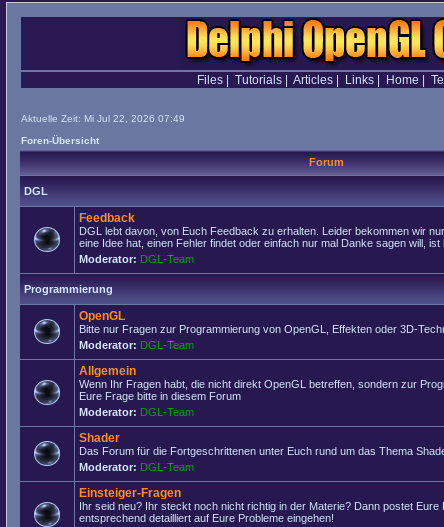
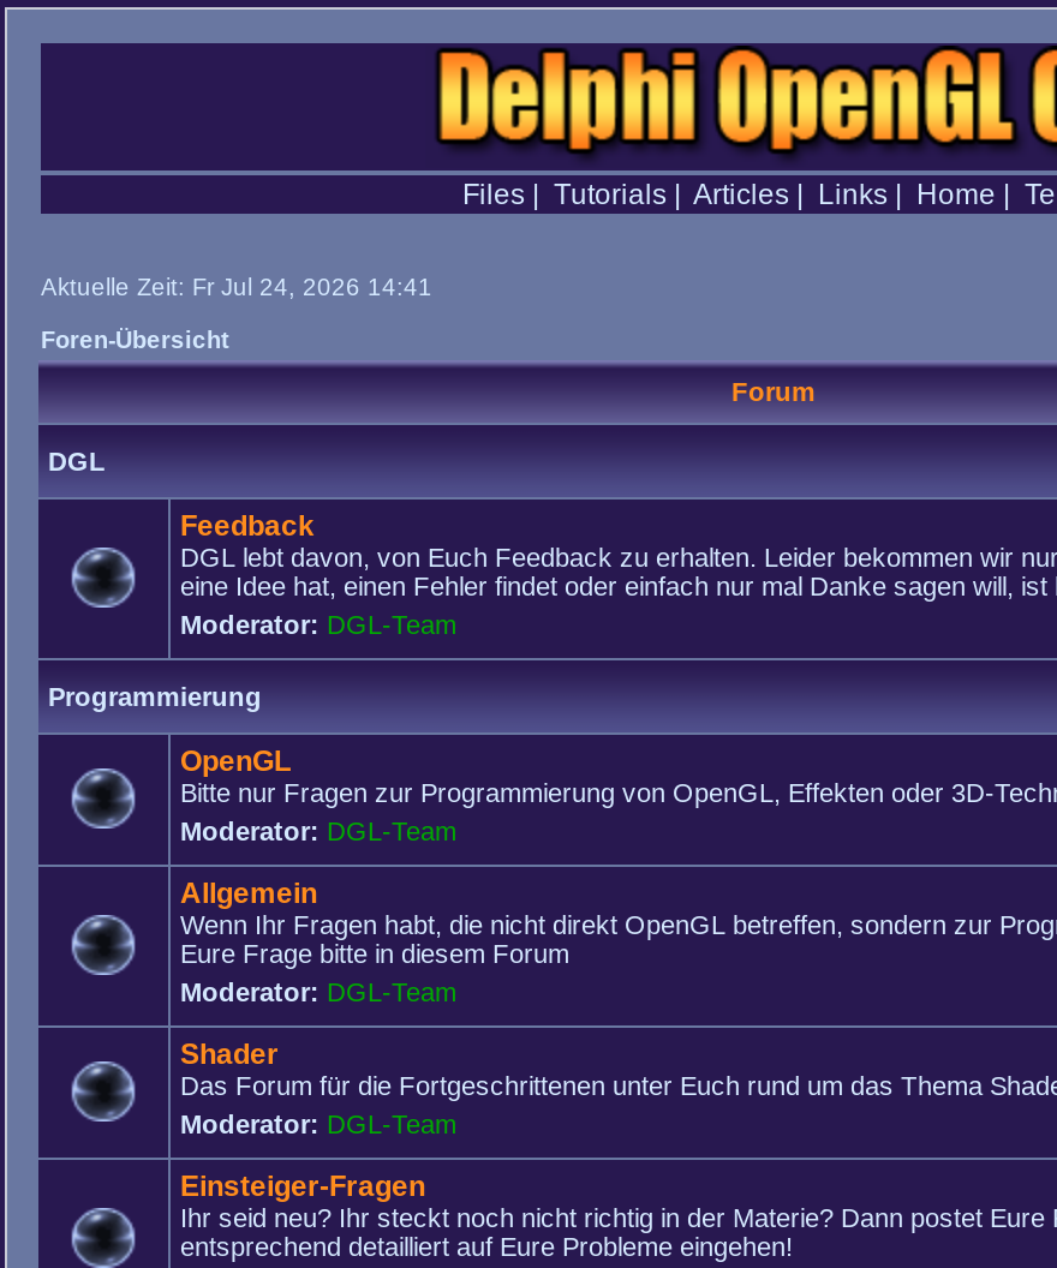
[21,113,185,124] Aktuelle Zeit: Mi Jul 22, 2026 07:49 -> [41,274,432,300] Aktuelle Zeit: Fr Jul 24, 2026 14:41

